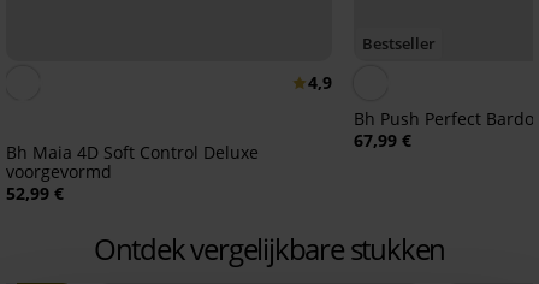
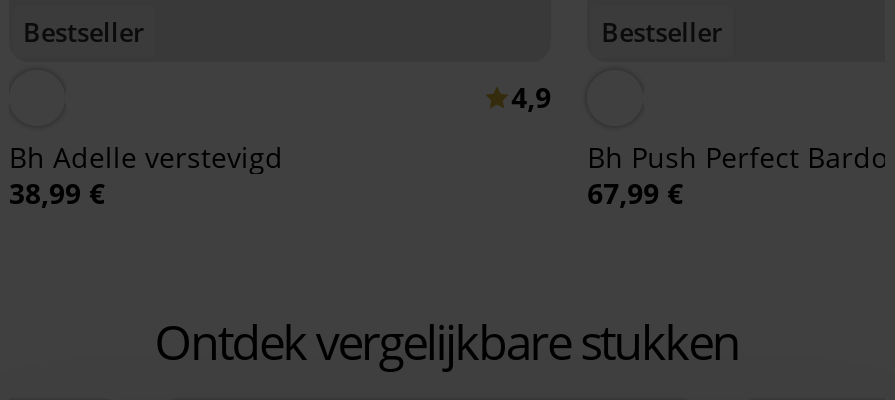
none -> [23,13,145,49] Bestseller
[6,140,259,204] Bh Maia 4D Soft Control Deluxe | voorgevormd | 52,99 € -> [9,137,283,211] Bh Adelle verstevigd | 38,99 €

